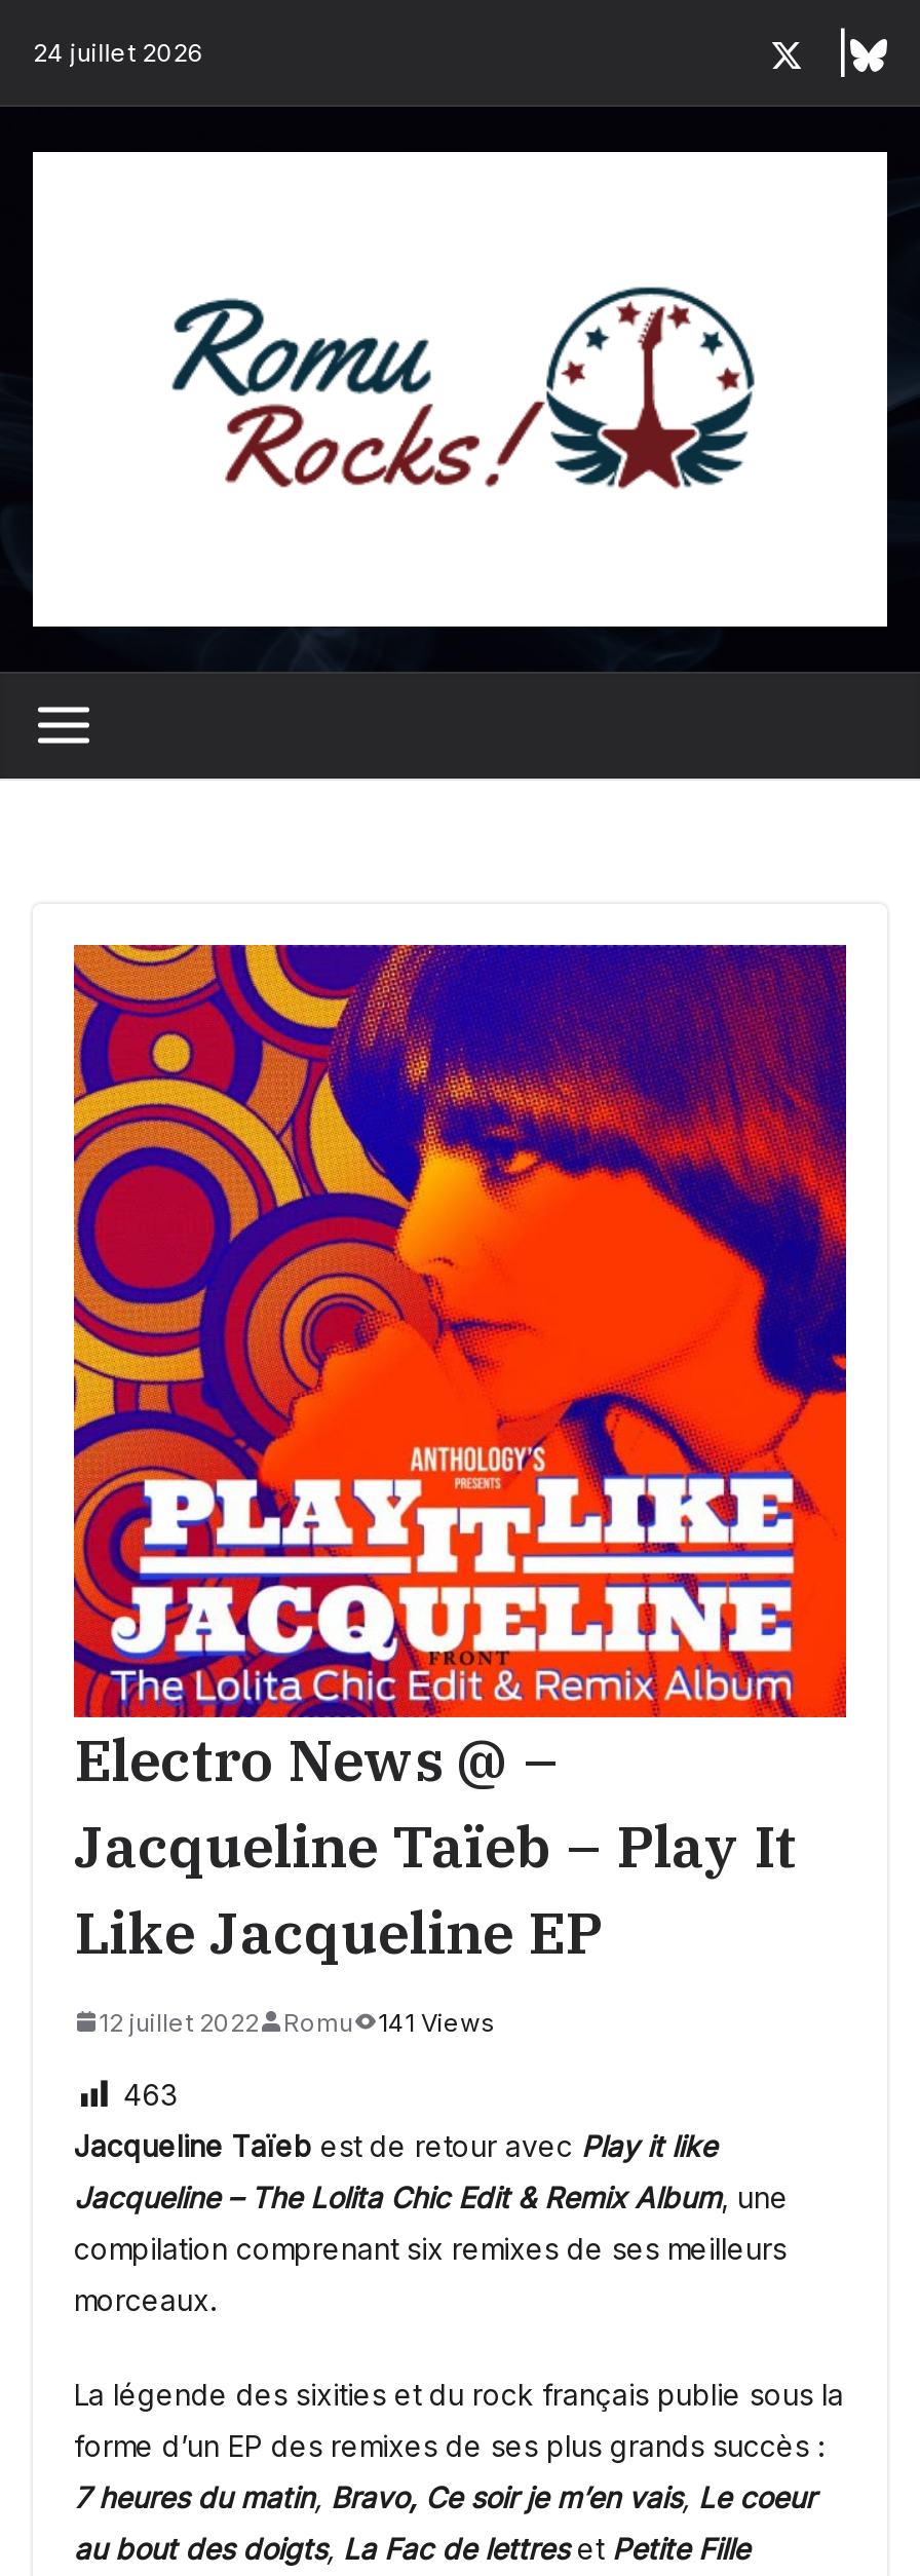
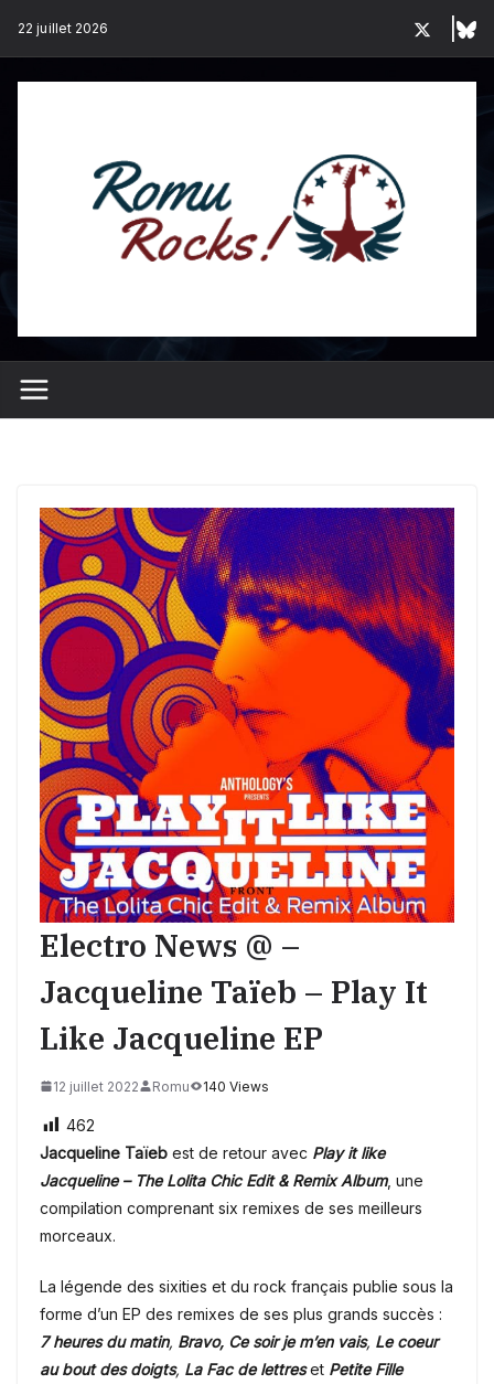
[33,37,204,68] 24 juillet 2026 -> [18,20,109,36] 22 juillet 2026
[99,2006,495,2037] 12 juillet 2022 Romu 141 Views -> [53,1078,269,1094] 12 juillet 2022 Romu 140 Views
[123,2076,177,2111] 463 -> [66,1115,95,1134] 462

